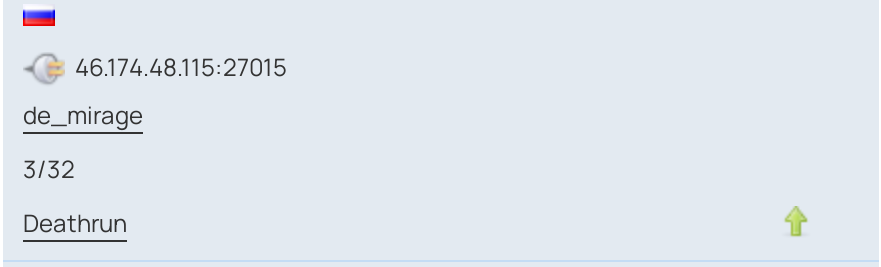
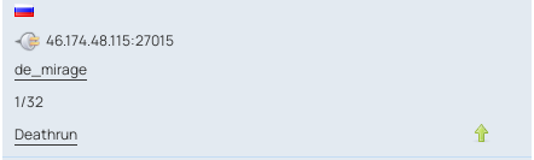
[23,152,75,186] 3/32 -> [14,92,43,112] 1/32

